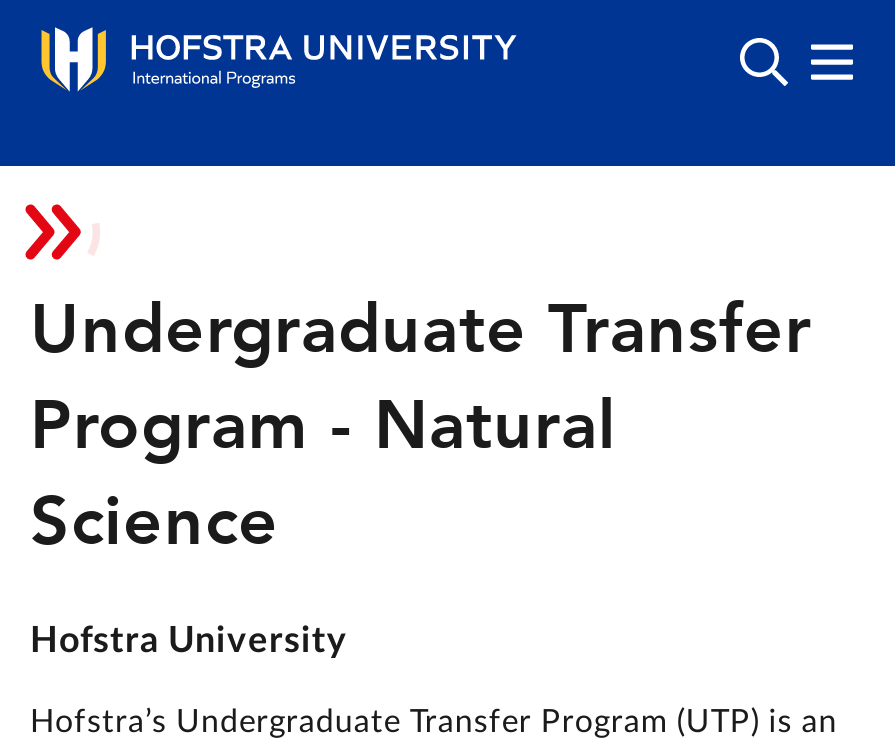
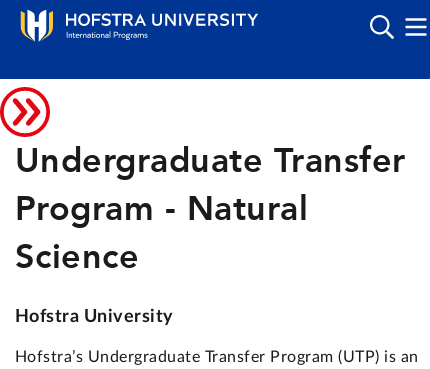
[6,182,100,282] [image] -> [3,86,51,138] [image]

